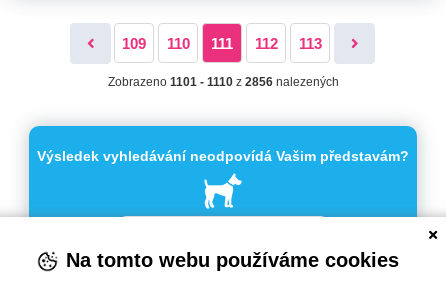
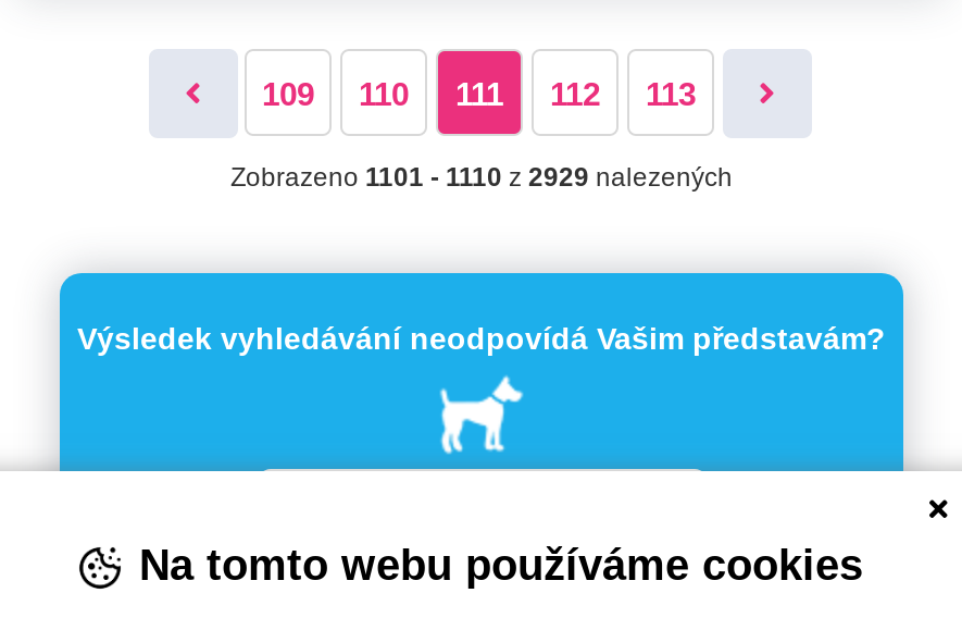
[107,75,338,89] Zobrazeno 1101 - 1110 z 2856 nalezených -> [230,162,733,193] Zobrazeno 1101 - 1110 z 2929 nalezených

